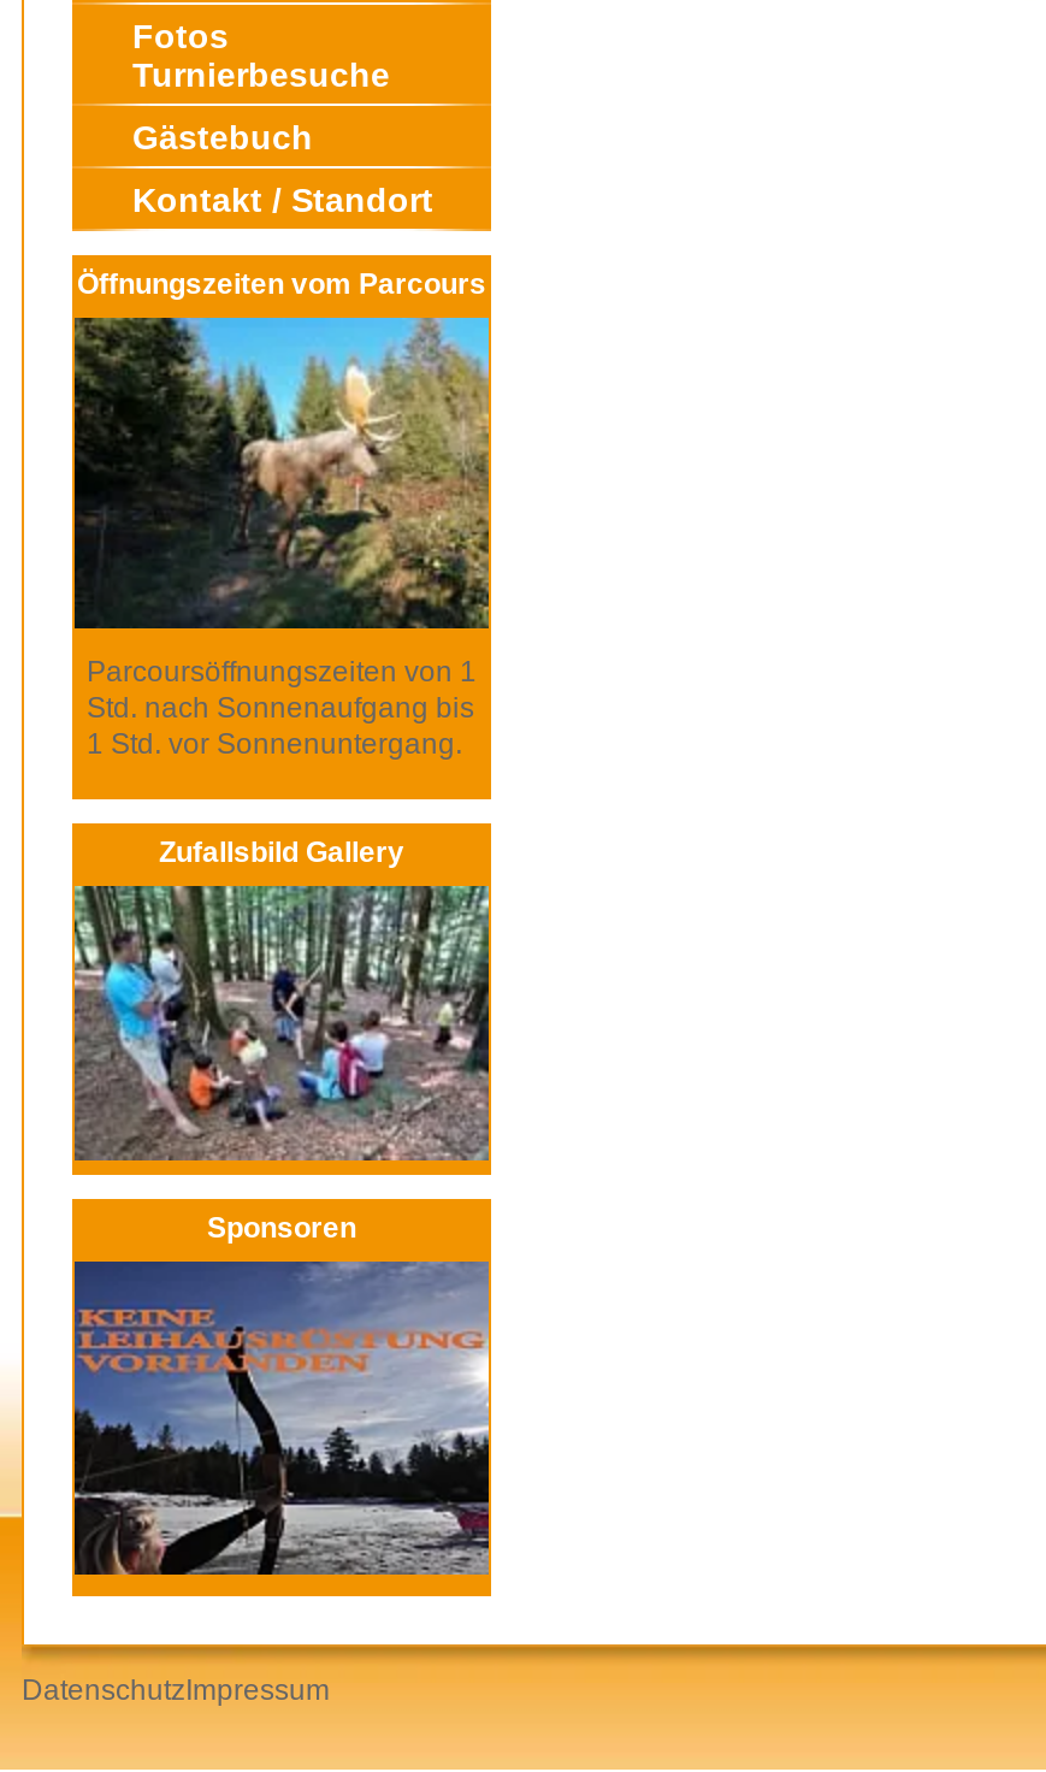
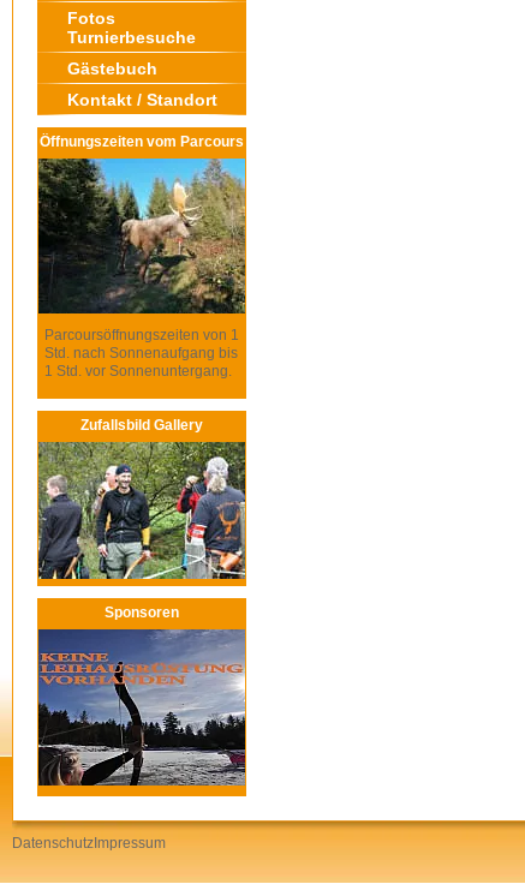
[72,886,491,1163] [image] -> [37,442,246,580] [image]

